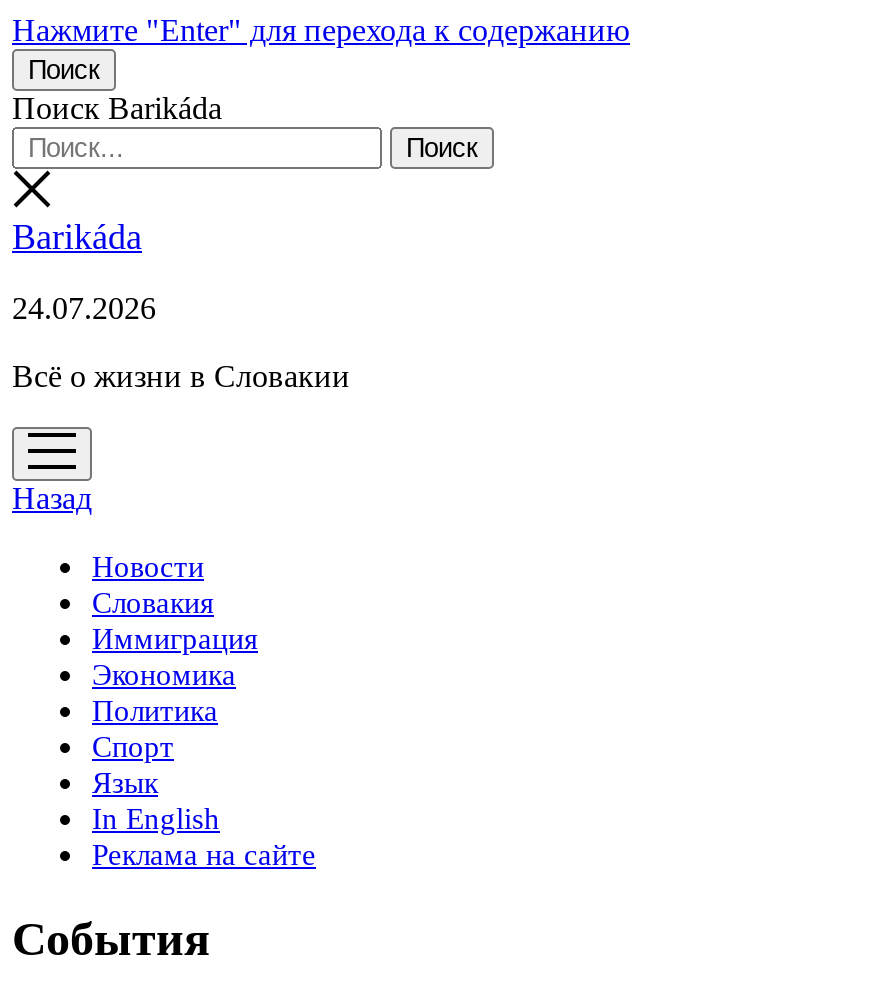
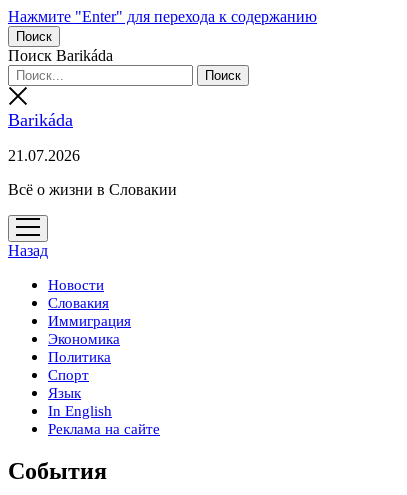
[12,291,156,325] 24.07.2026 -> [8,147,80,164] 21.07.2026

